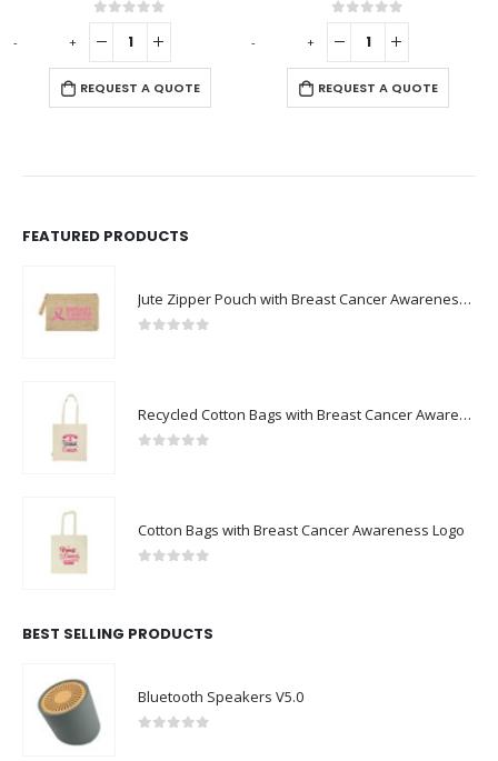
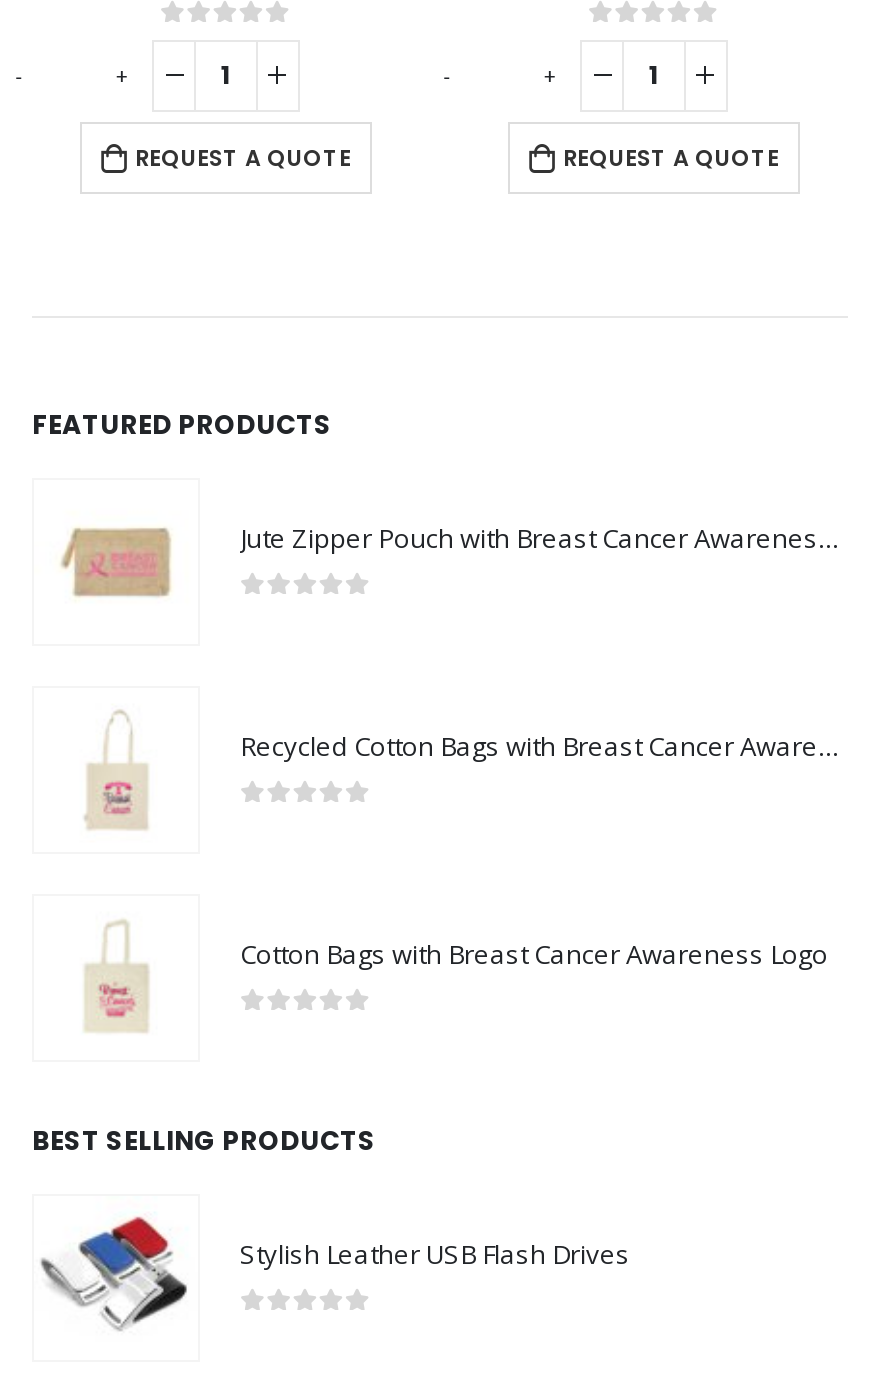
[28,677,303,747] [image] | Bluetooth Speakers V5.0 -> [38,1214,630,1342] [image] | Stylish Leather USB Flash Drives

